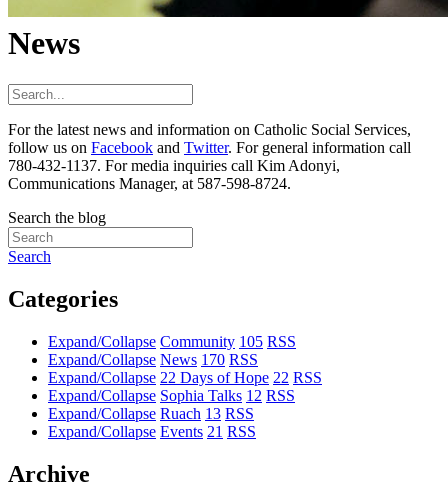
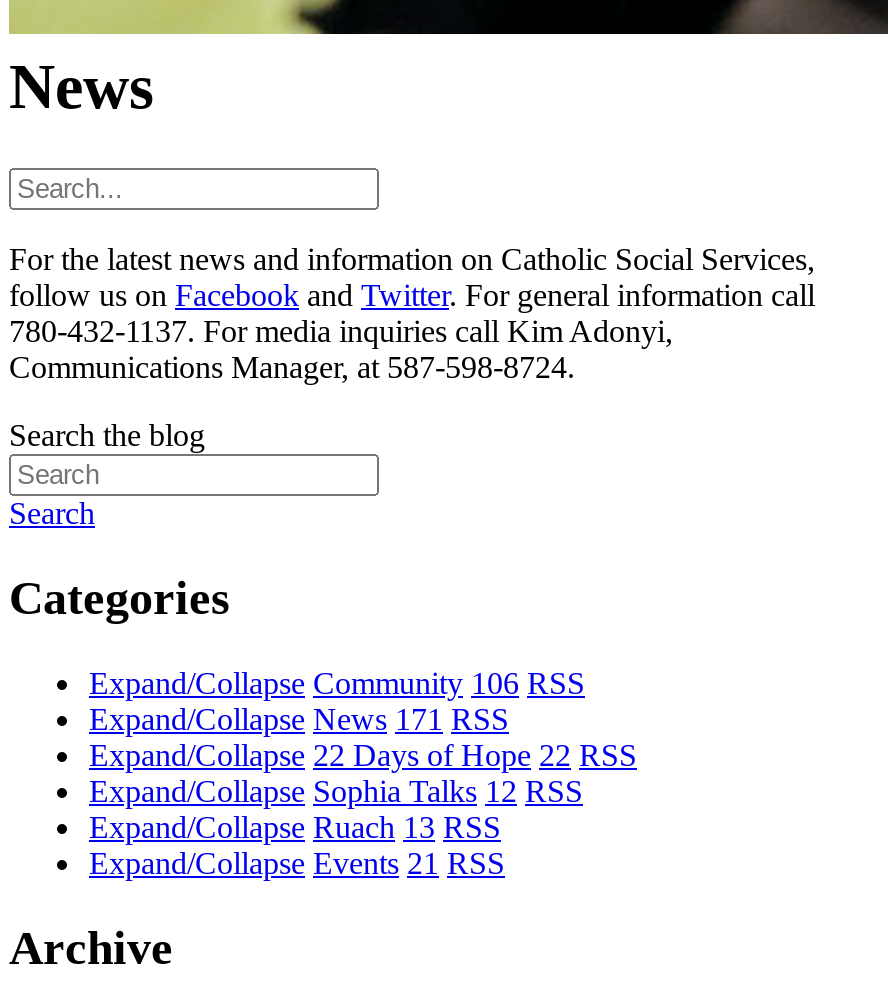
[48,333,296,350] Expand/Collapse Community 105 RSS -> [89,665,585,699] Expand/Collapse Community 106 RSS
[48,351,258,368] Expand/Collapse News 170 RSS -> [89,701,509,735] Expand/Collapse News 171 RSS

